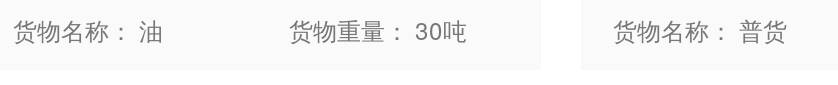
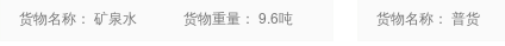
[13,12,467,46] 货物名称： 油 | 货物重量： 30吨 -> [19,7,293,27] 货物名称： 矿泉水 | 货物重量： 9.6吨

